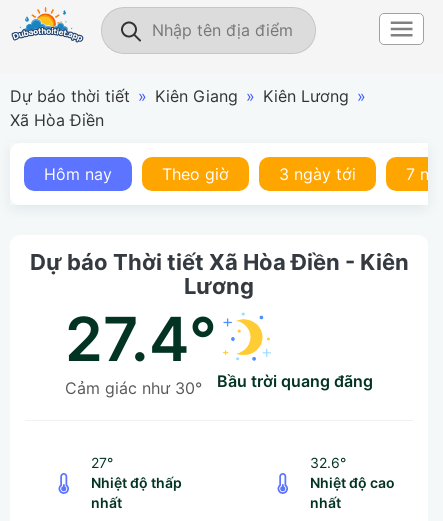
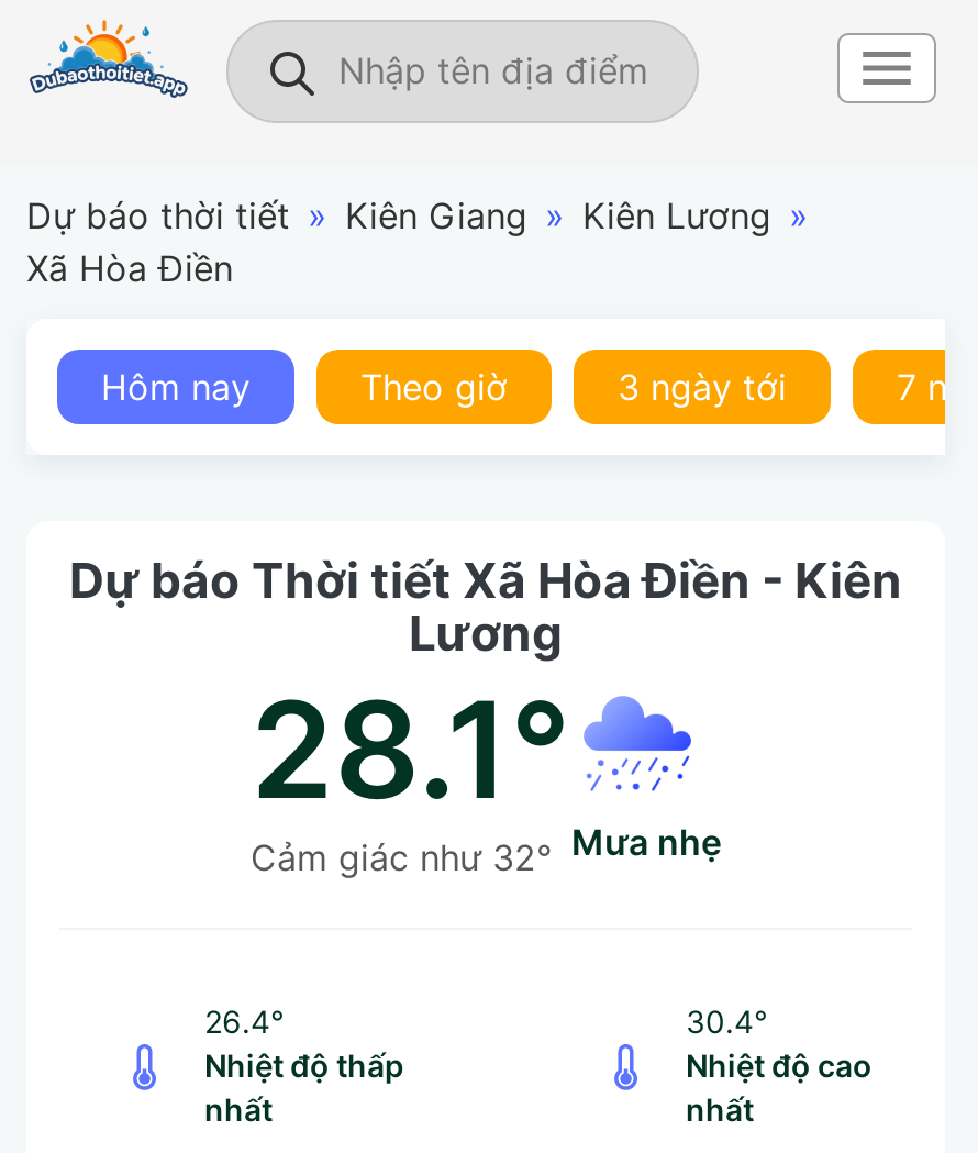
[65,302,373,398] 27.4° | Cảm giác như 30° | bầu trời quang đãng -> [251,668,721,879] 28.1° | Cảm giác như 32° | mưa nhẹ
none -> [604,695,692,791] [image]
[91,454,113,471] 27° -> [204,1002,284,1040] 26.4°
[310,454,346,471] 32.6° -> [686,1002,767,1040] 30.4°

